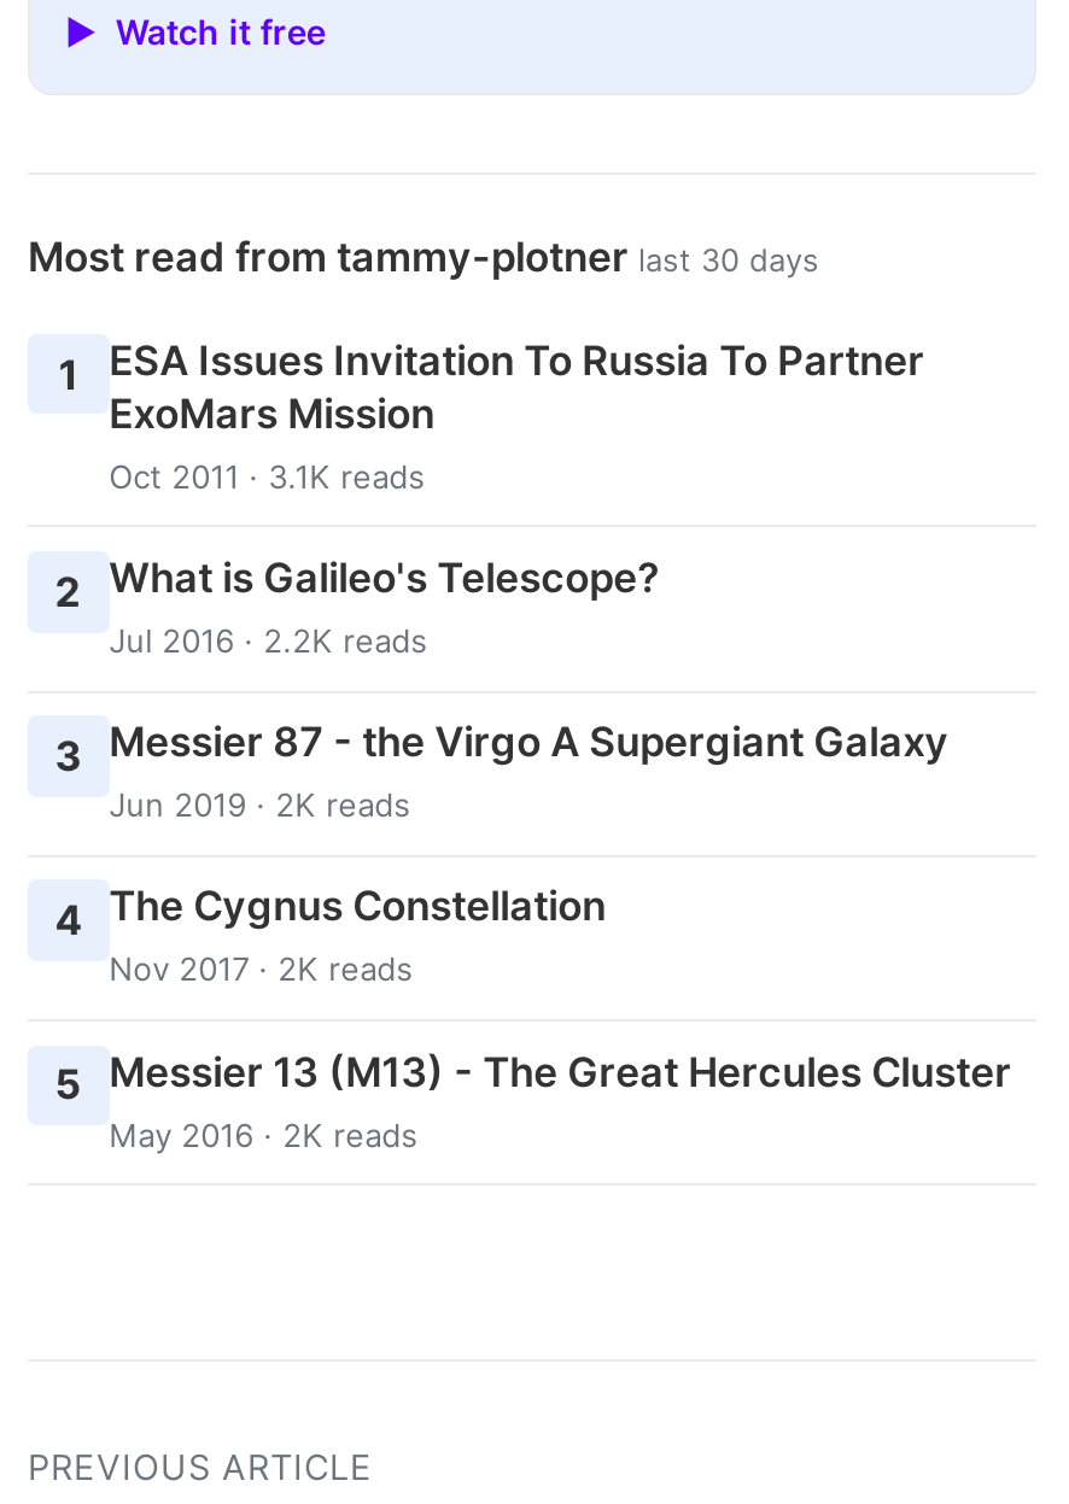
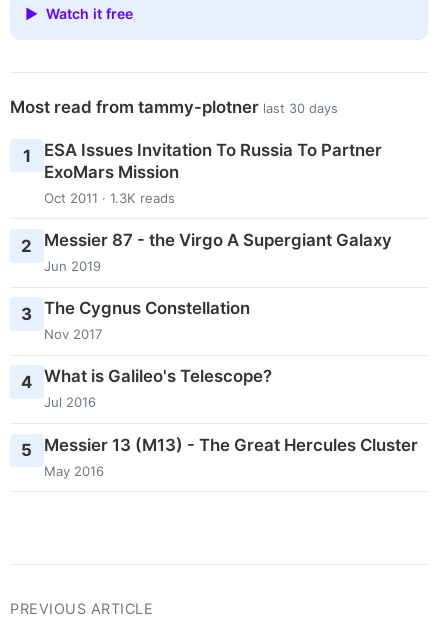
[109,457,425,495] Oct 2011 · 3.1K reads -> [44,190,175,206] Oct 2011 · 1.3K reads
[55,554,659,660] 2 What is Galileo's Telescope? | Jul 2016 · 2.2K reads -> [21,230,392,274] 2 Messier 87 - the Virgo A Supergiant Galaxy | Jun 2019
[55,718,949,824] 3 Messier 87 - the Virgo A Supergiant Galaxy | Jun 2019 · 2K reads -> [21,298,250,342] 3 The Cygnus Constellation | Nov 2017
[55,882,606,989] 4 The Cygnus Constellation | Nov 2017 · 2K reads -> [21,366,272,410] 4 What is Galileo's Telescope? | Jul 2016
[109,1114,418,1153] May 2016 · 2K reads -> [44,462,104,478] May 2016

